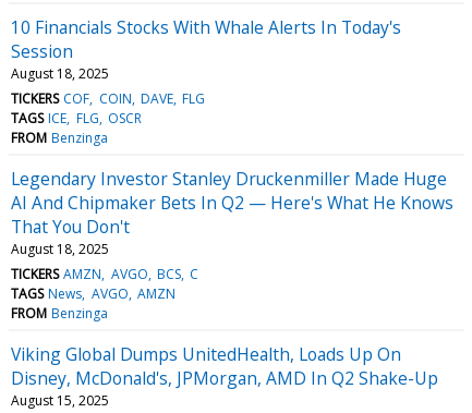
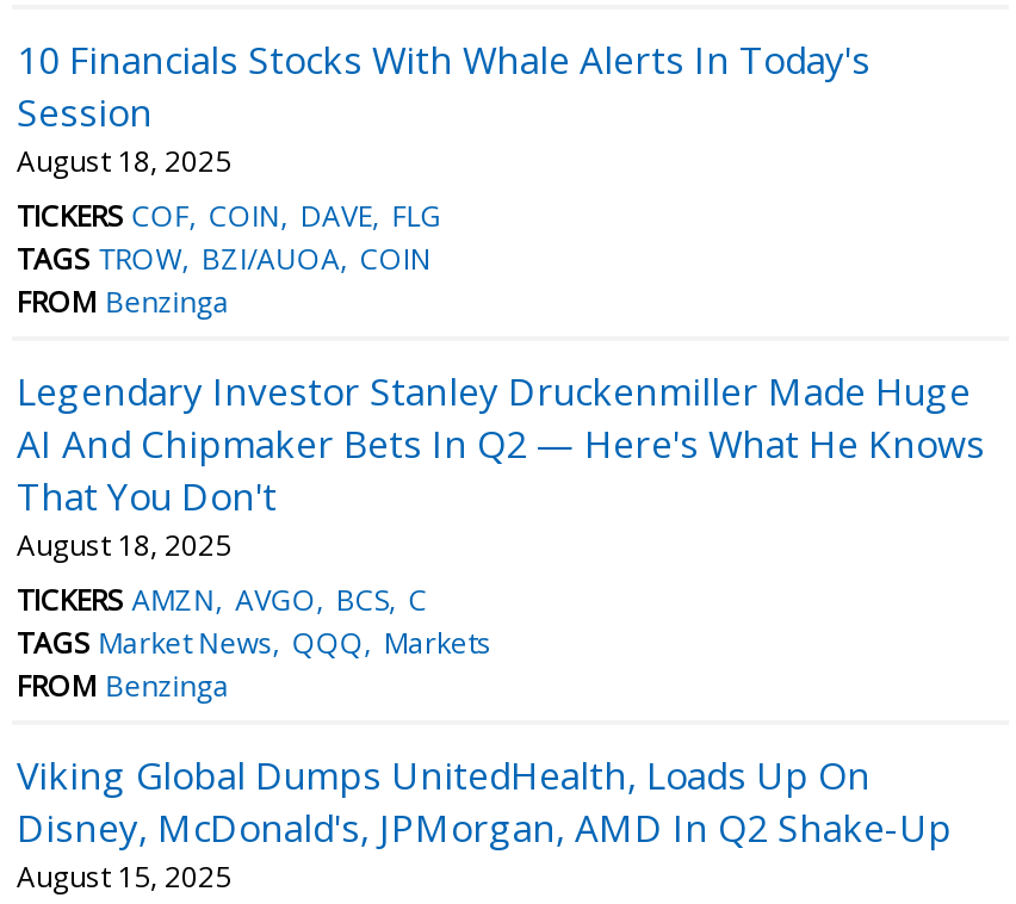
[11,109,142,127] TAGS ICE FLG OSCR -> [17,238,431,279] TAGS TROW BZI/AUOA COIN
[11,284,175,303] TAGS News AVGO AMZN -> [17,622,491,663] TAGS Market News QQQ Markets

